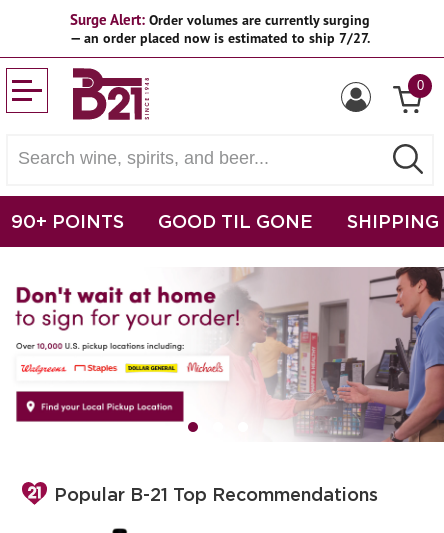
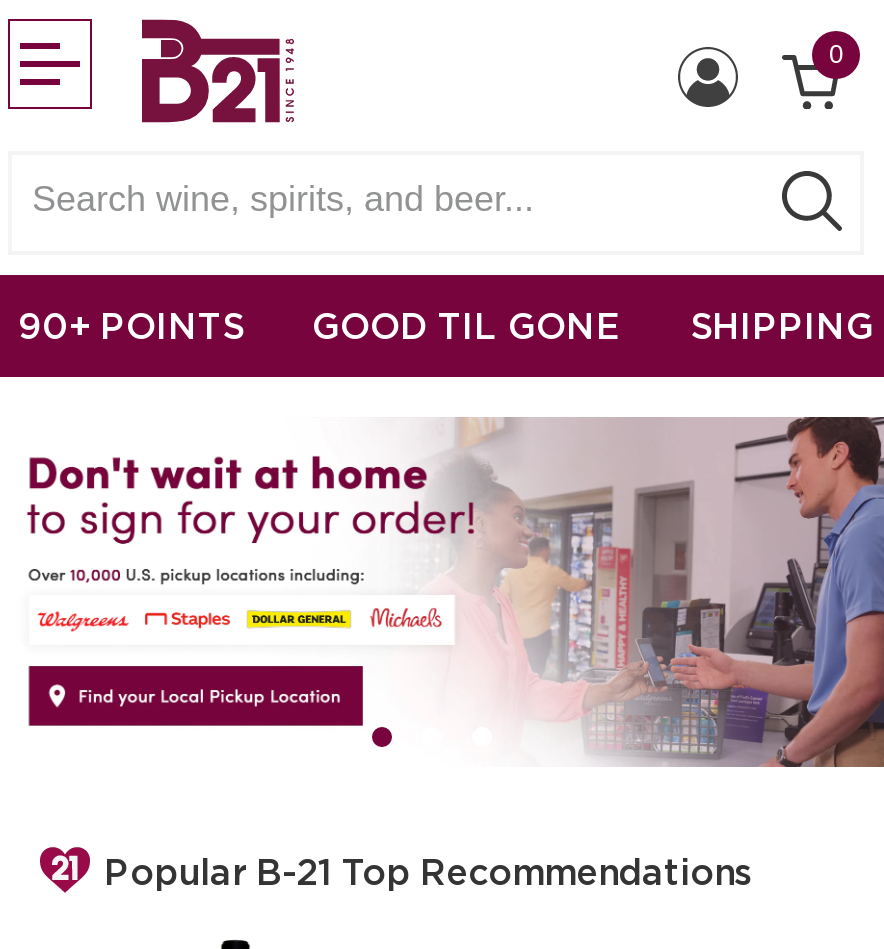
[70,10,370,47] Surge Alert: Order volumes are currently surging | — an order placed now is estimated to ship 7/27. -> none

